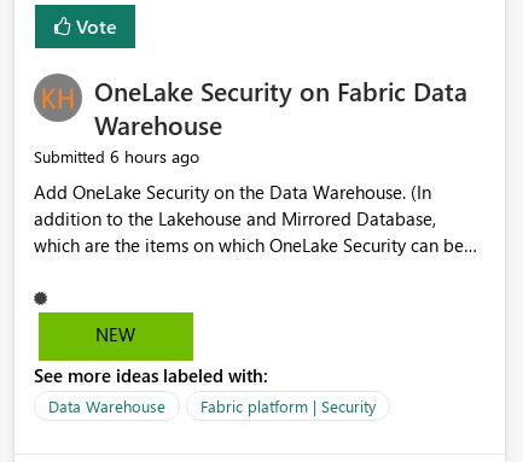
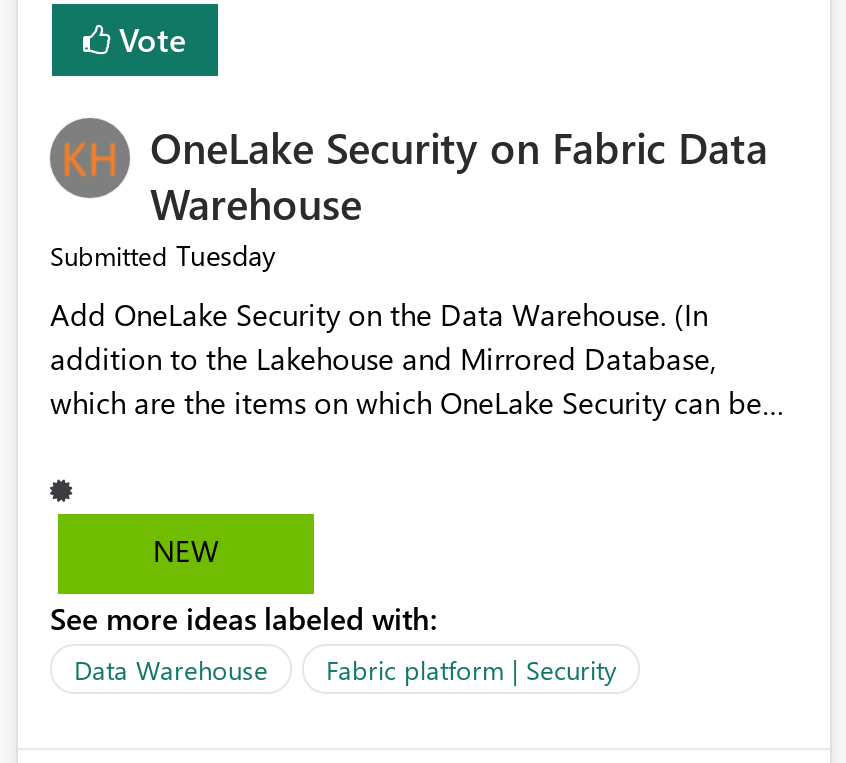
[34,145,199,168] Submitted 6 hours ago -> [50,237,276,275] Submitted Tuesday

